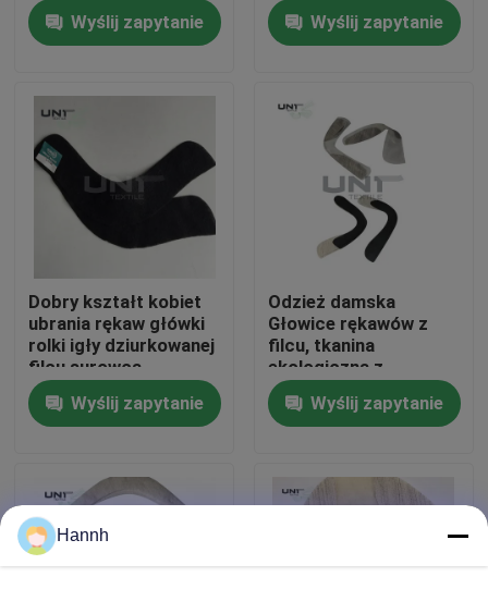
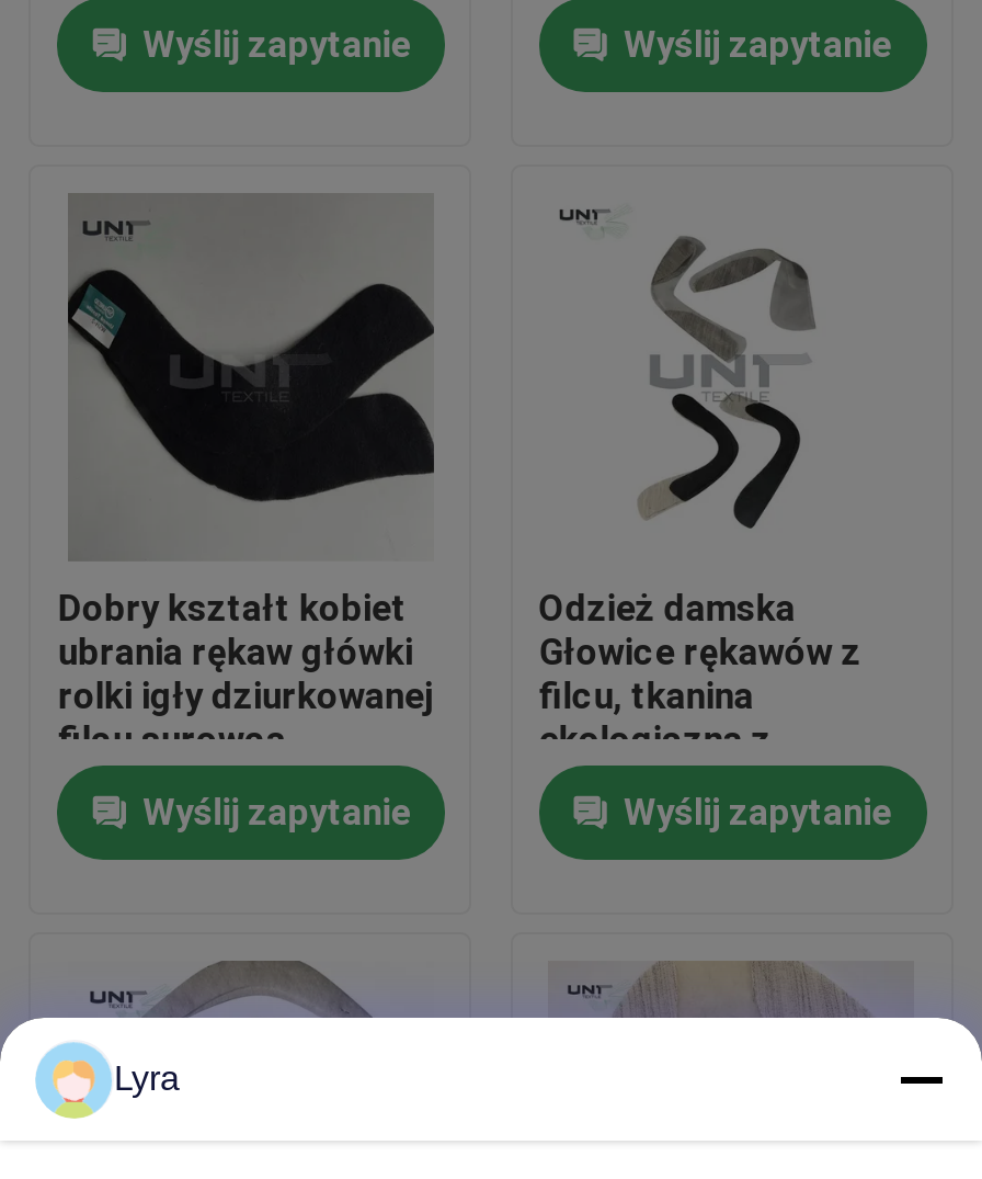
[57,526,109,544] Hannh -> [114,1059,180,1097] Lyra

